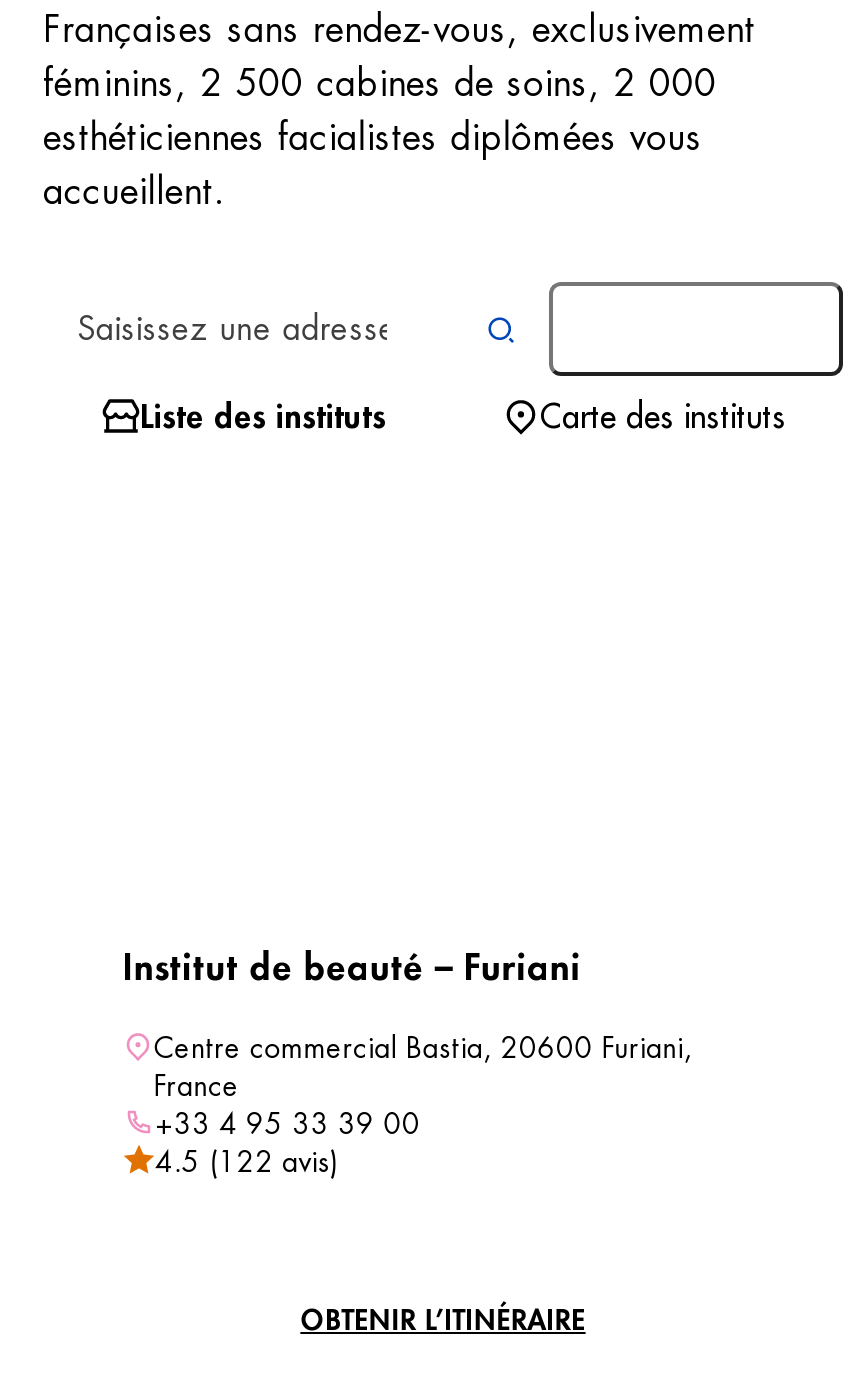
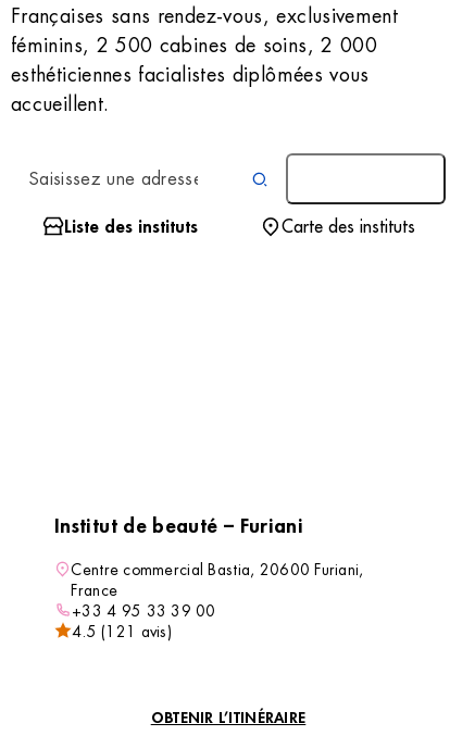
[155,1144,339,1180] 4.5 (122 avis) -> [72,622,172,641] 4.5 (121 avis)

